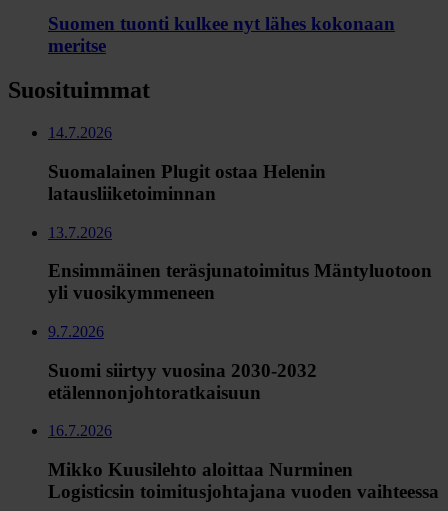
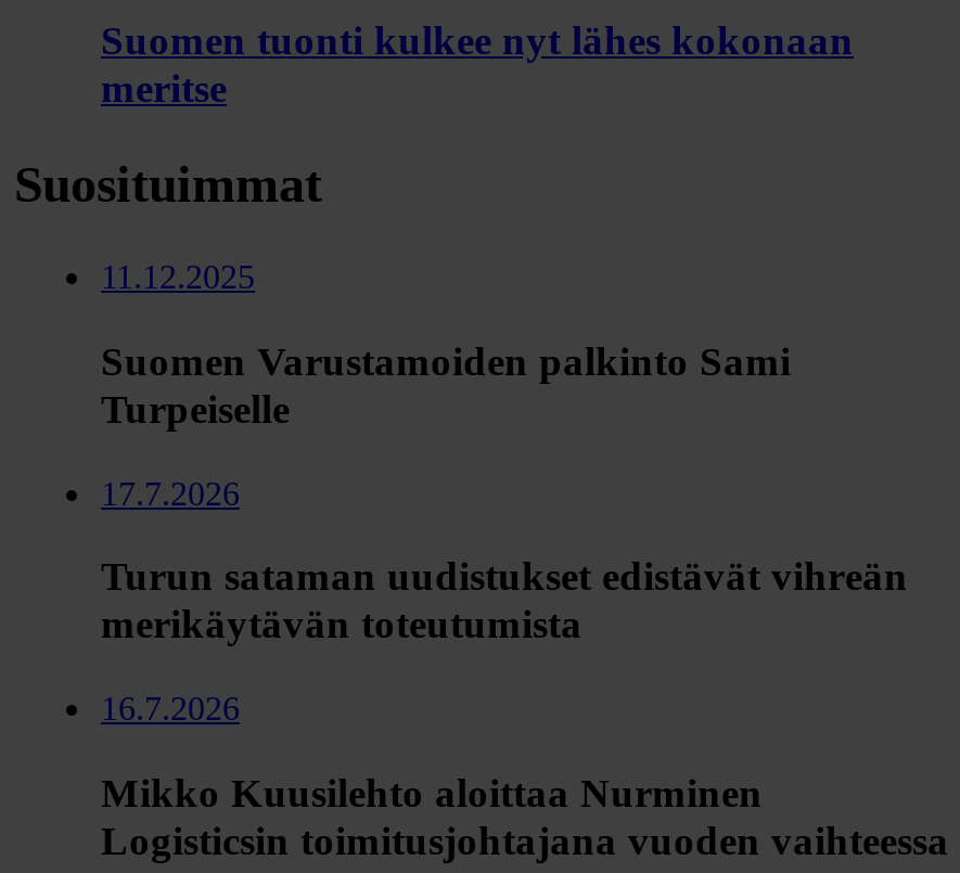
[48,124,432,403] 14.7.2026 | Suomalainen Plugit ostaa Helenin | latausliiketoiminnan | 13.7.2026 | Ensimmäinen teräsjunatoimitus Mäntyluotoon | yli vuosikymmeneen | 9.7.2026 | Suomi siirtyy vuosina 2030-2032 | etälennonjohtoratkaisuun -> [101,258,908,647] 11.12.2025 | Suomen Varustamoiden palkinto Sami | Turpeiselle | 17.7.2026 | Turun sataman uudistukset edistävät vihreän | merikäytävän toteutumista

